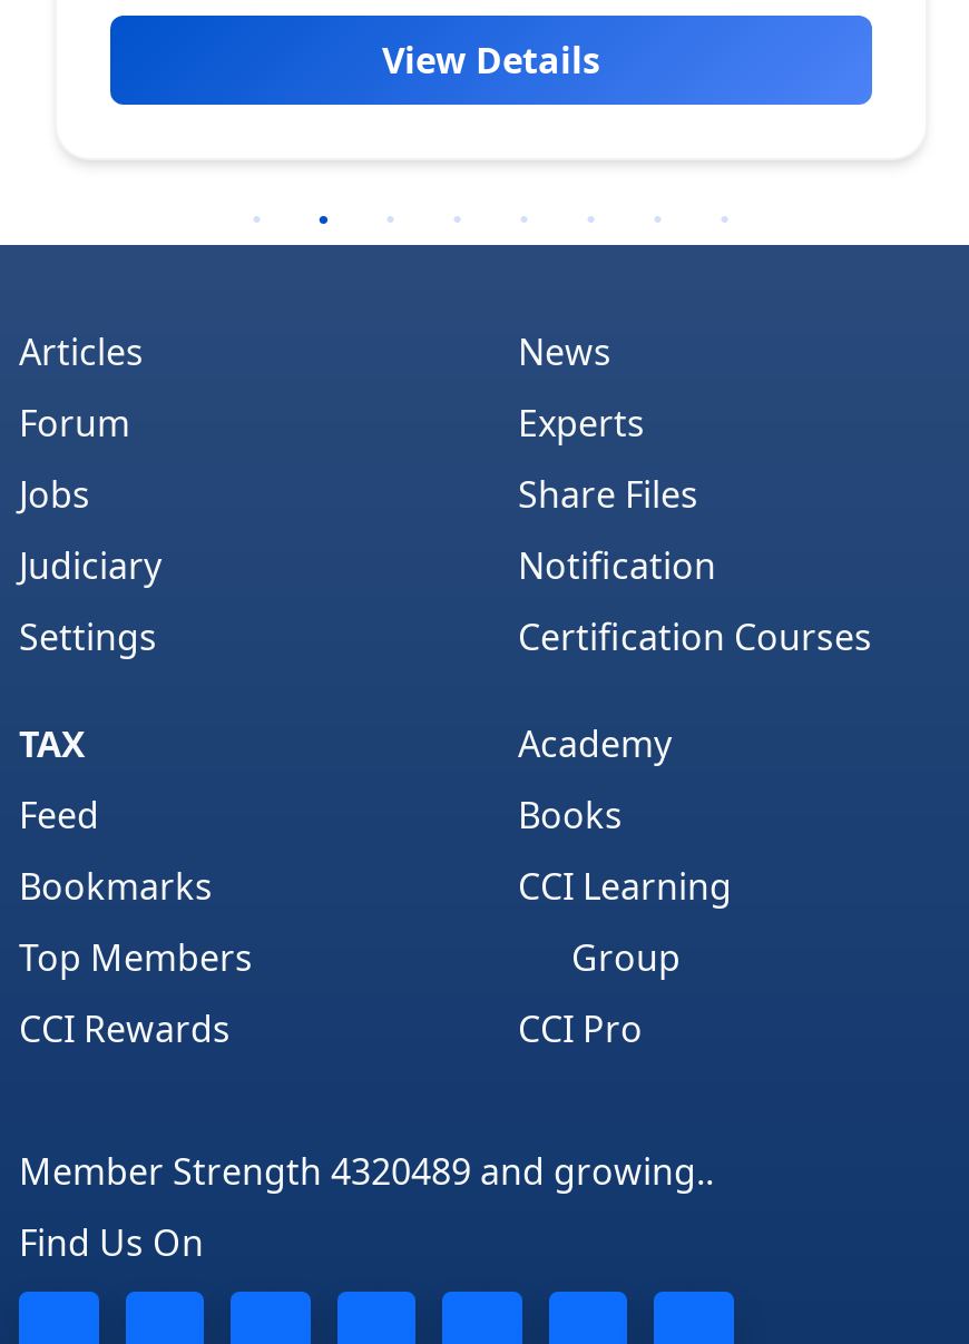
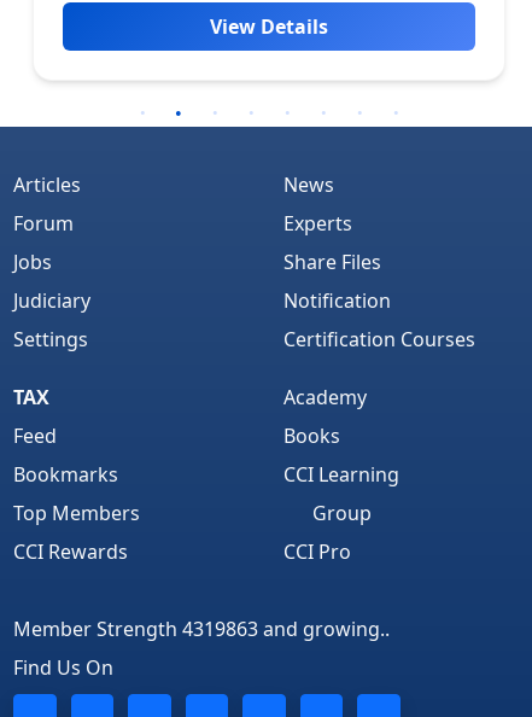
[19,1146,714,1195] Member Strength 4320489 and growing.. -> [13,615,390,642] Member Strength 4319863 and growing..

